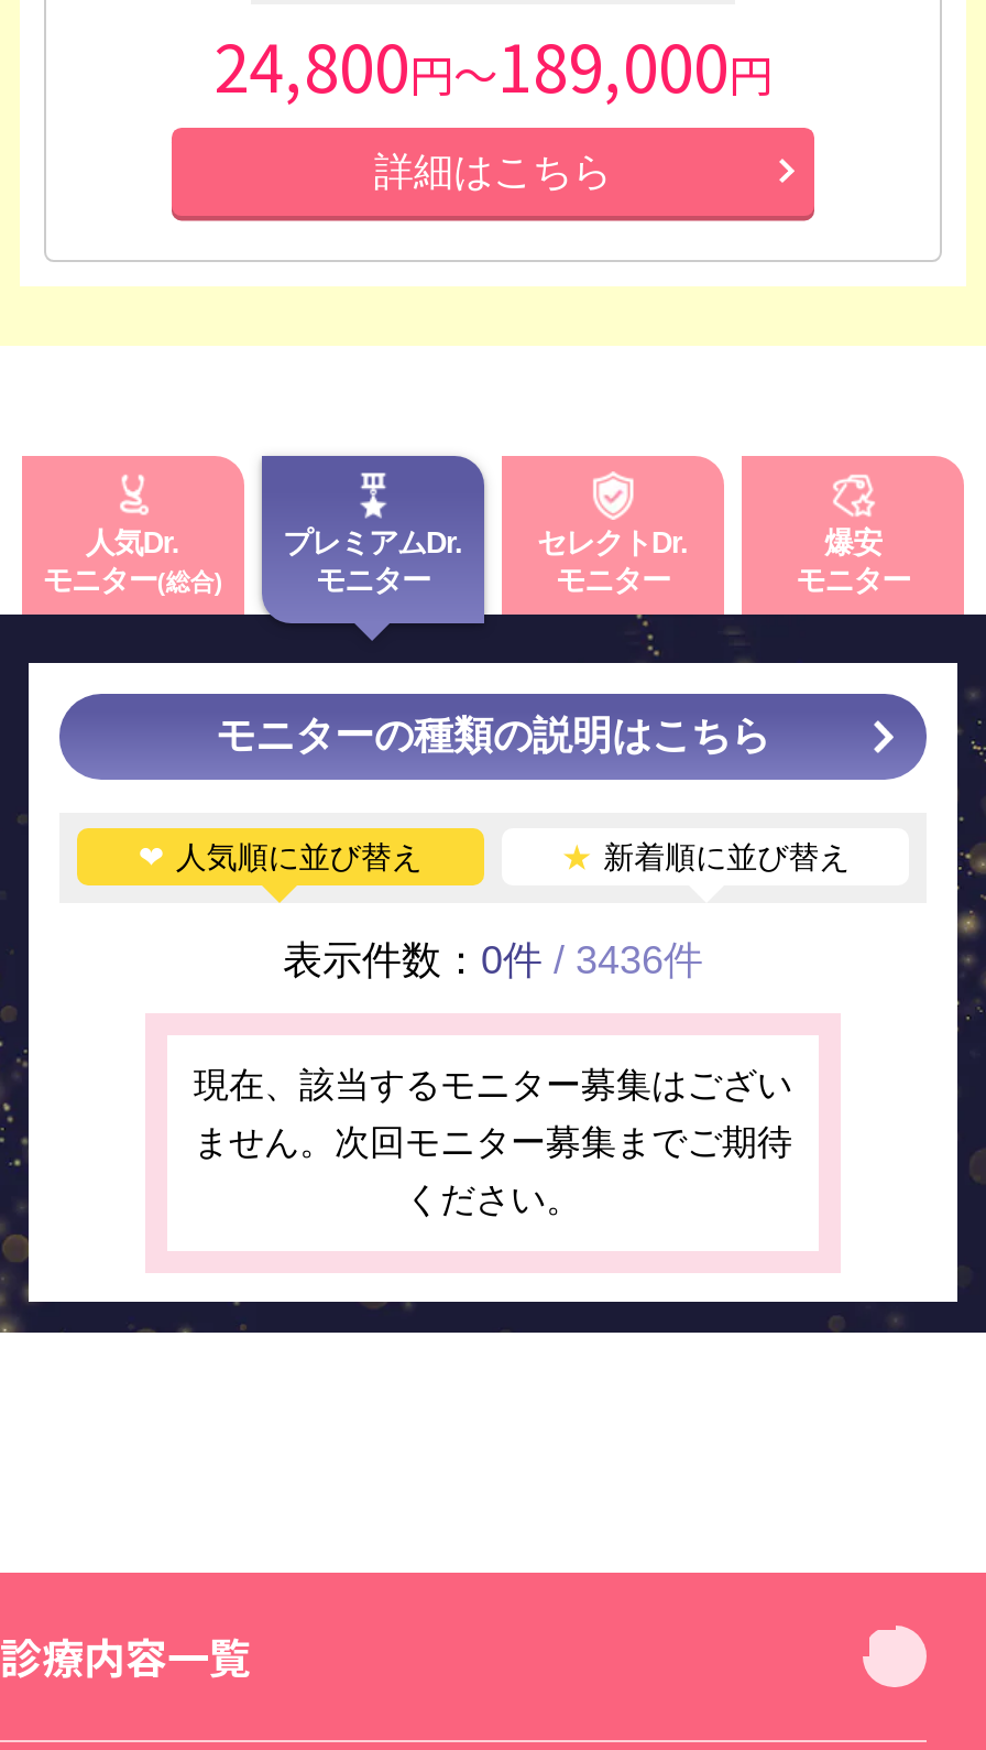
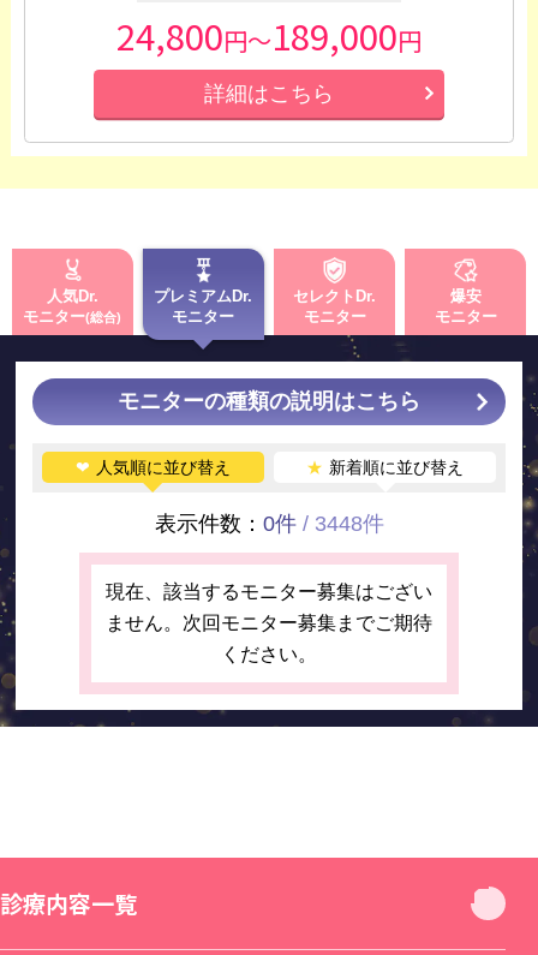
[283,938,703,982] 表示件数：0件 / 3436件 -> [154,511,384,535] 表示件数：0件 / 3448件

